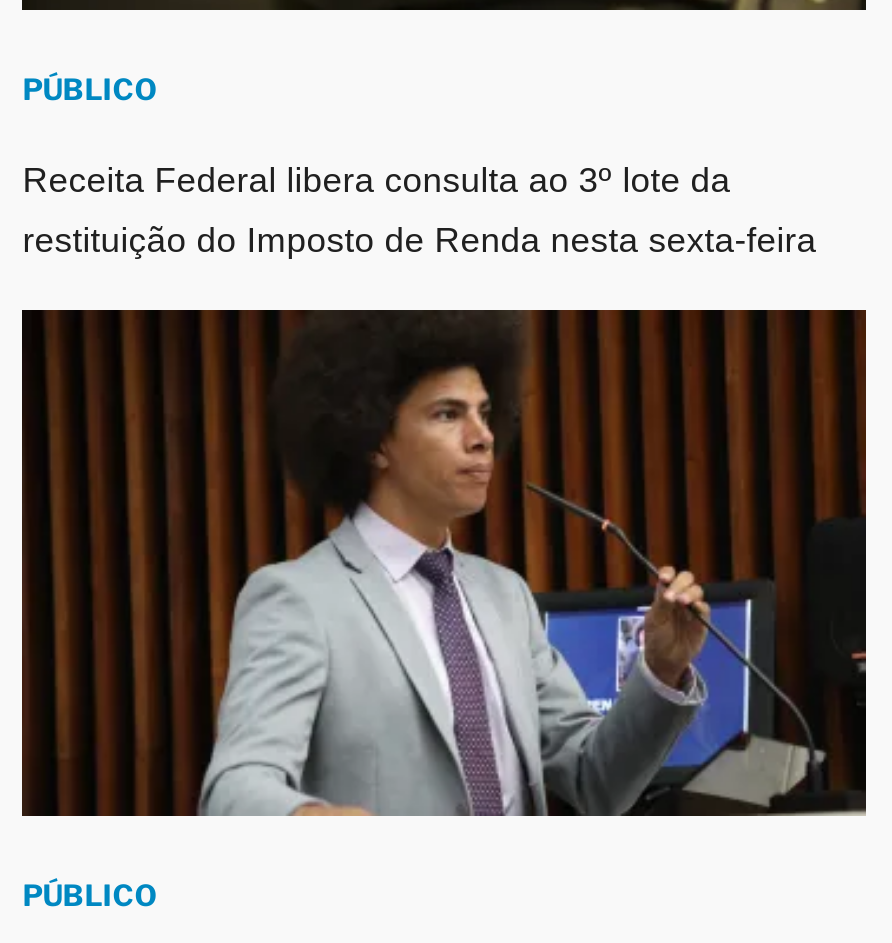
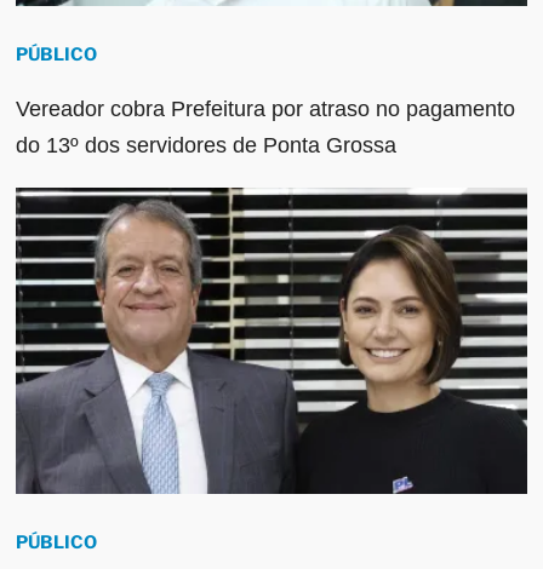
[22,159,730,199] Receita Federal libera consulta ao 3º lote da -> [16,96,515,120] Vereador cobra Prefeitura por atraso no pagamento
[22,219,816,259] restituição do Imposto de Renda nesta sexta-feira -> [16,133,397,157] do 13º dos servidores de Ponta Grossa
[20,308,868,818] [image] -> [15,188,528,495] [image]

